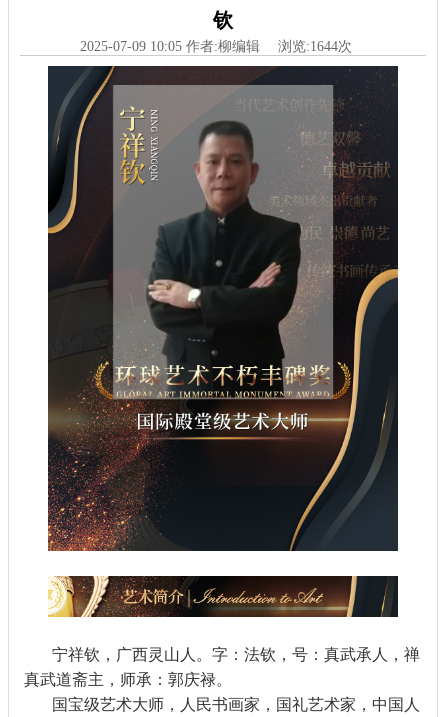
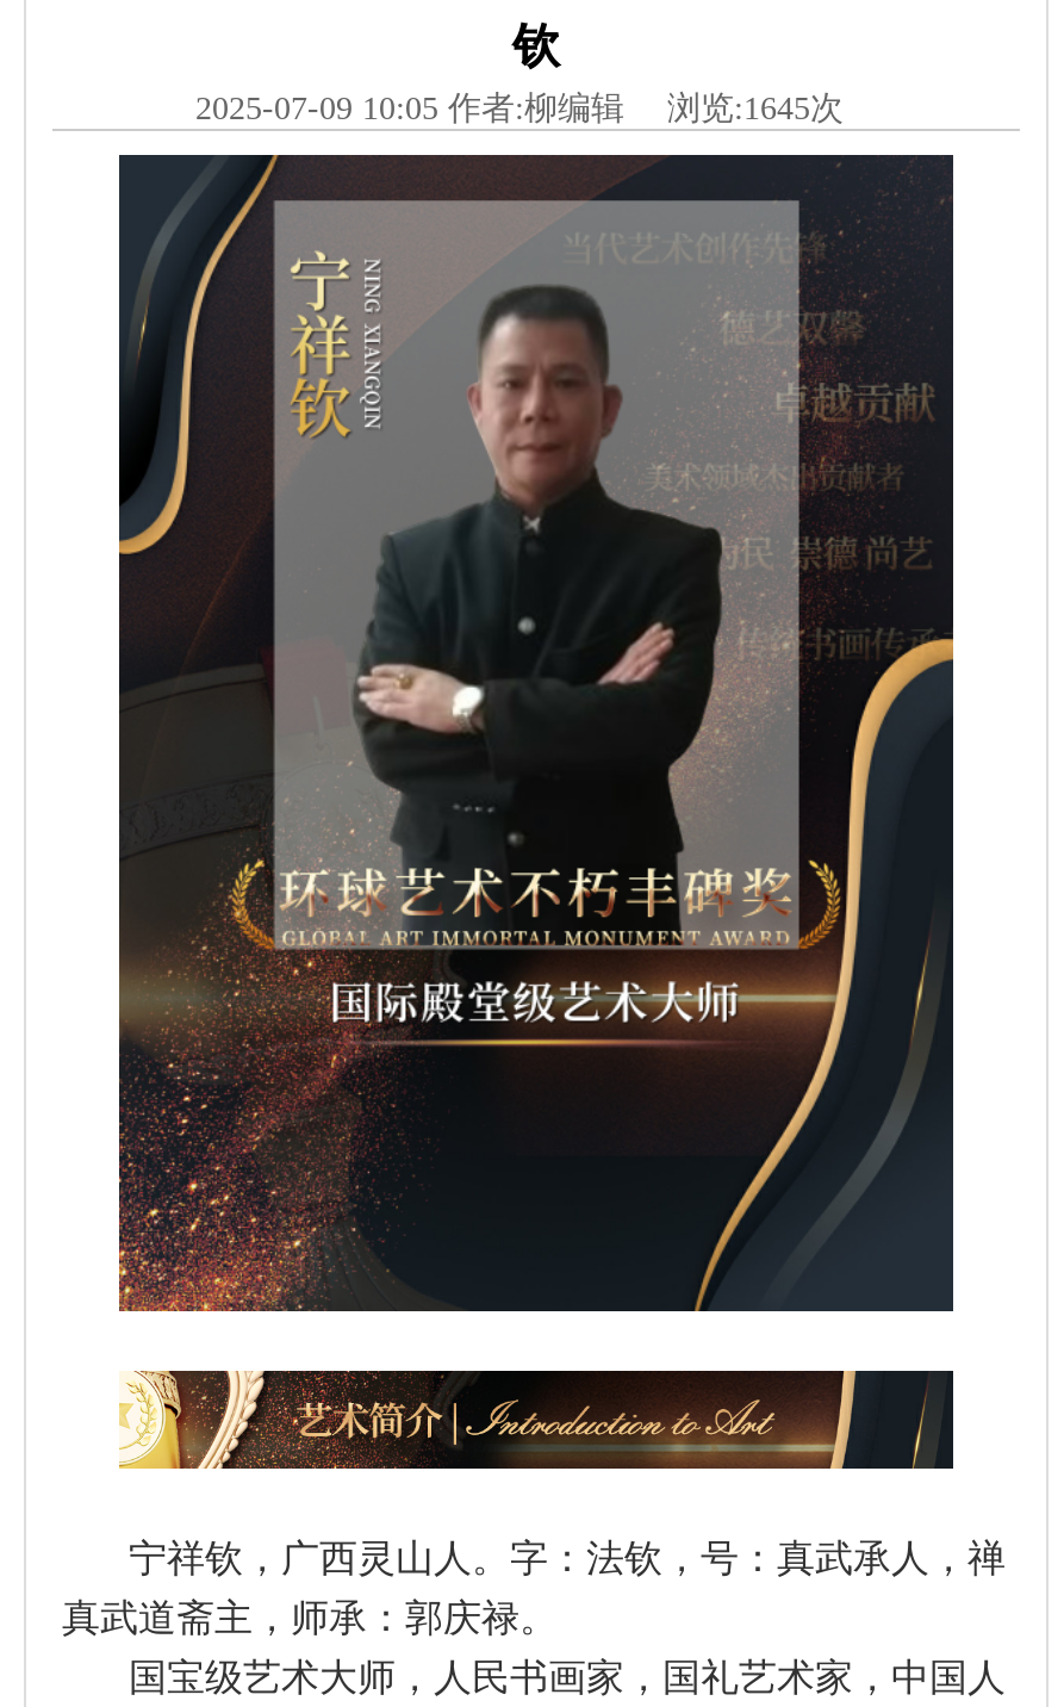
[80,39,366,54] 2025-07-09 10:05 作者:柳编辑 浏览:1644次 -> [195,90,877,125] 2025-07-09 10:05 作者:柳编辑 浏览:1645次

